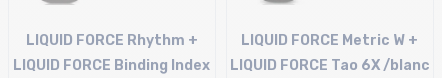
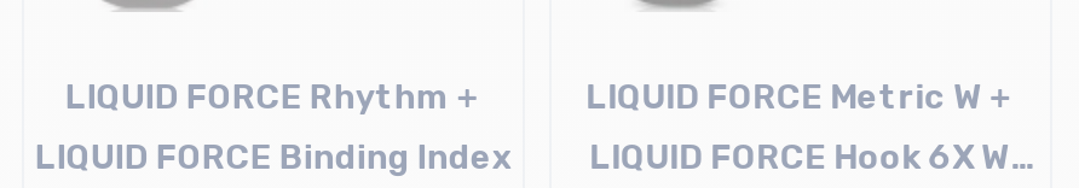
[230,57,430,74] LIQUID FORCE Tao 6X /blanc -> [589,137,1010,178] LIQUID FORCE Hook 6X W

